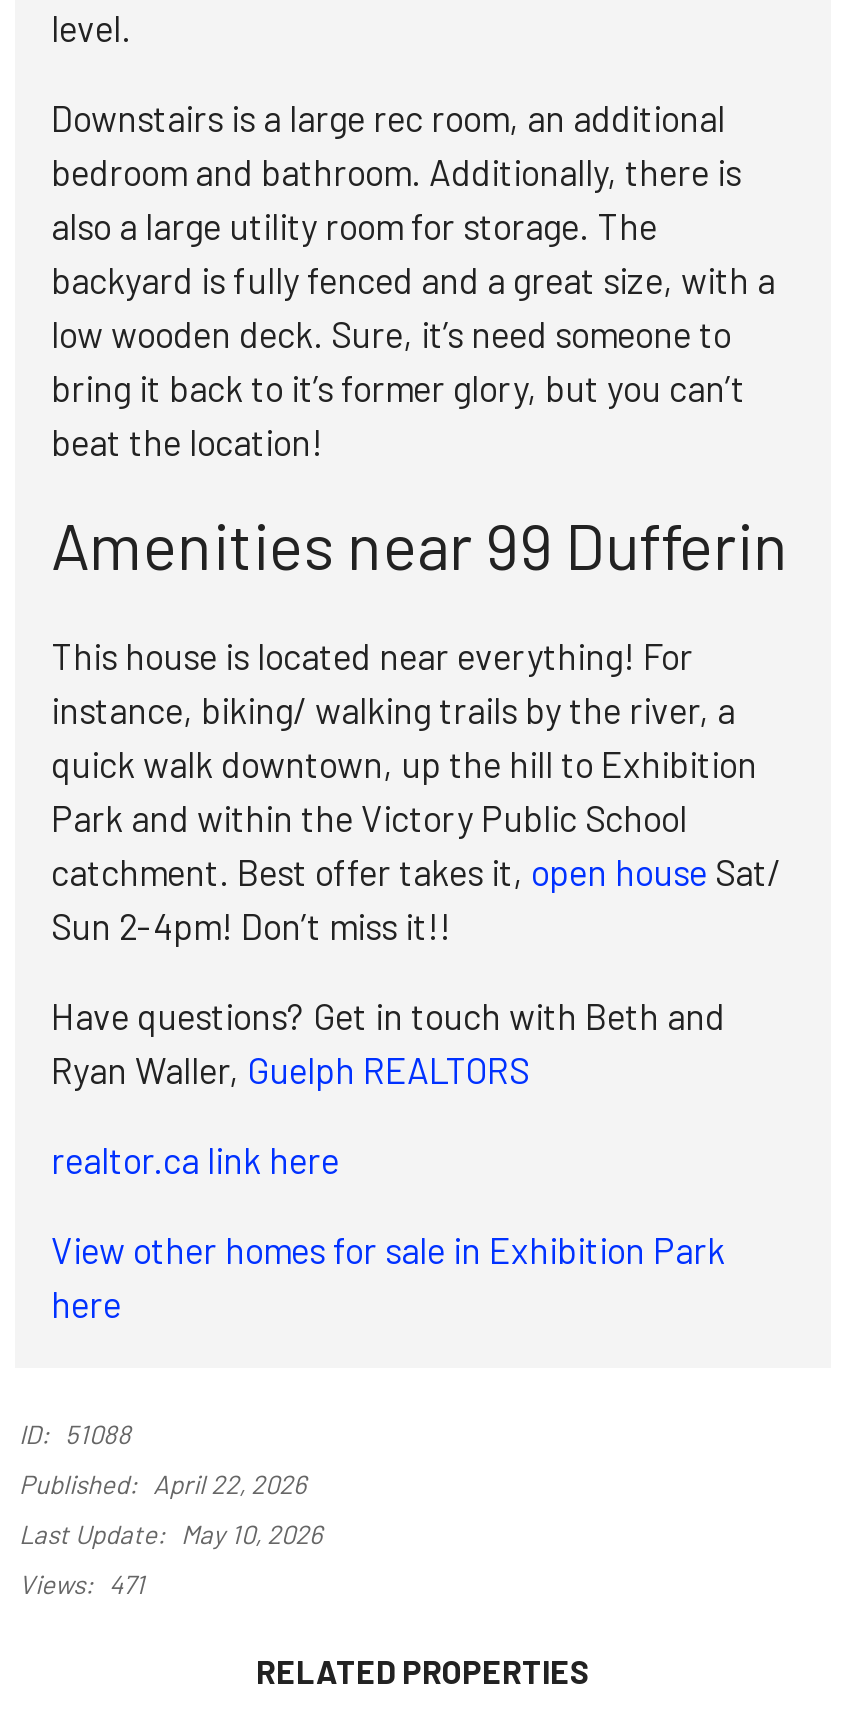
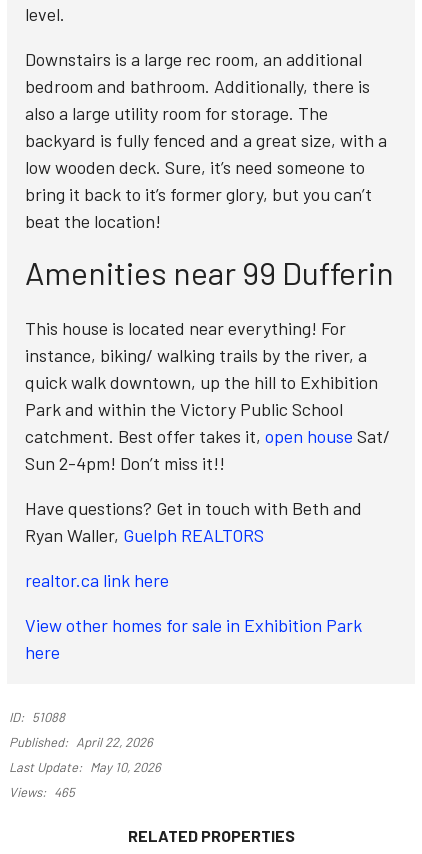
[19,1567,145,1599] Views: 471 -> [9,783,75,799] Views: 465

